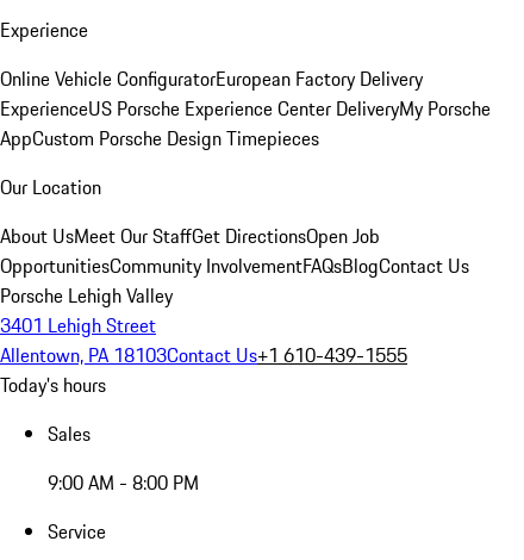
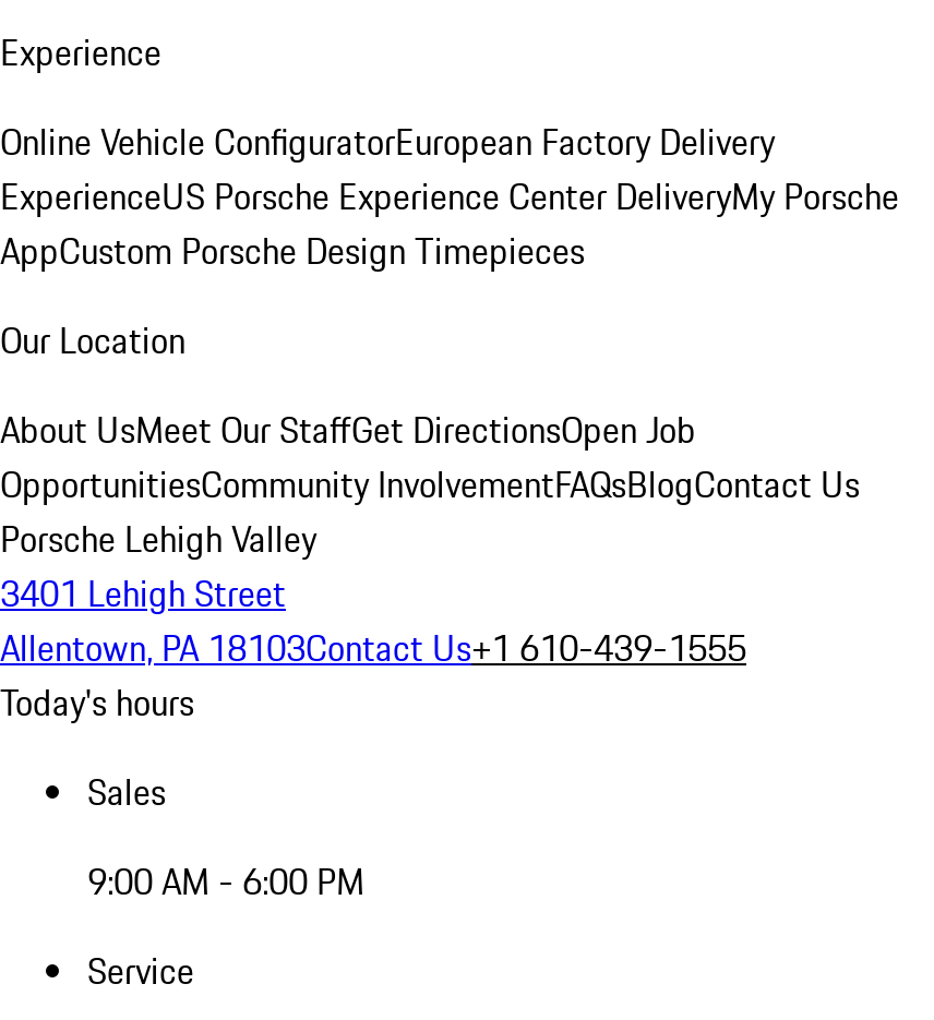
[48,468,199,497] 9:00 AM - 8:00 PM -> [87,855,364,908] 9:00 AM - 6:00 PM

